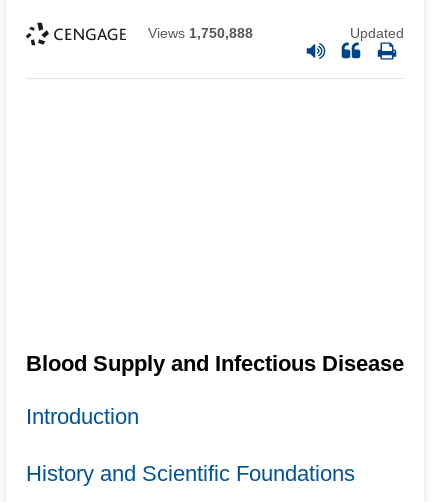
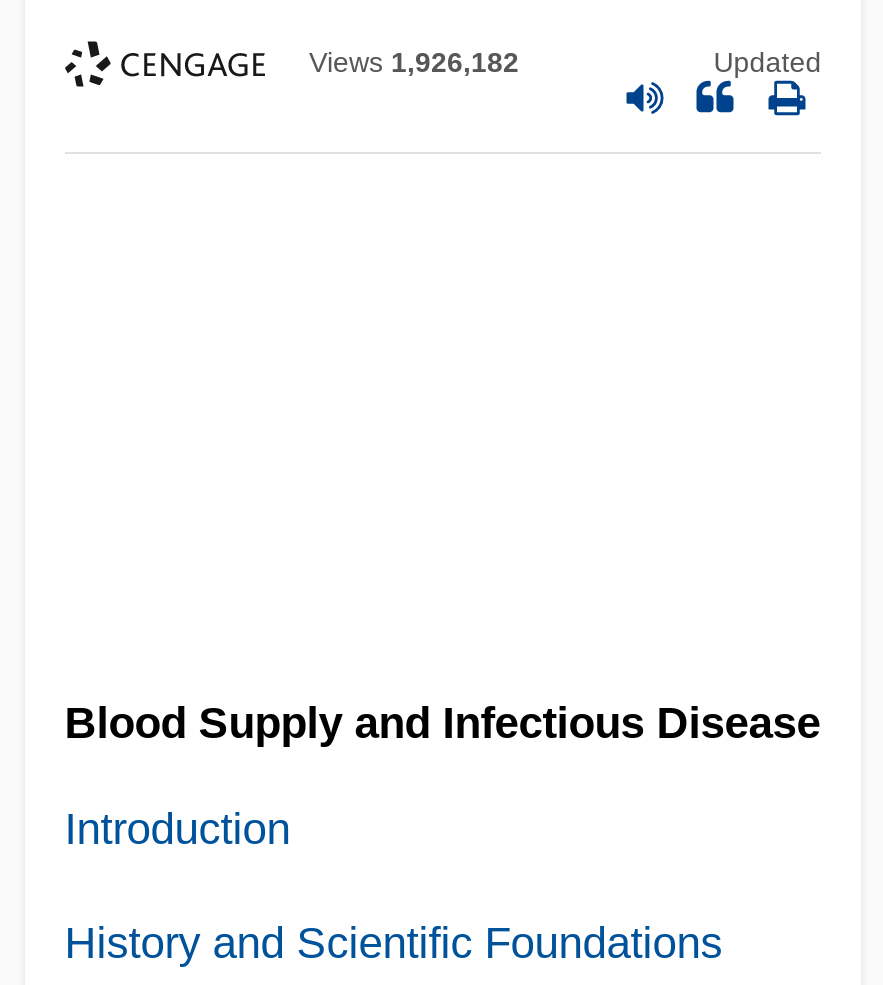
[148,25,253,41] Views 1,750,888 -> [309,47,519,79] Views 1,926,182

